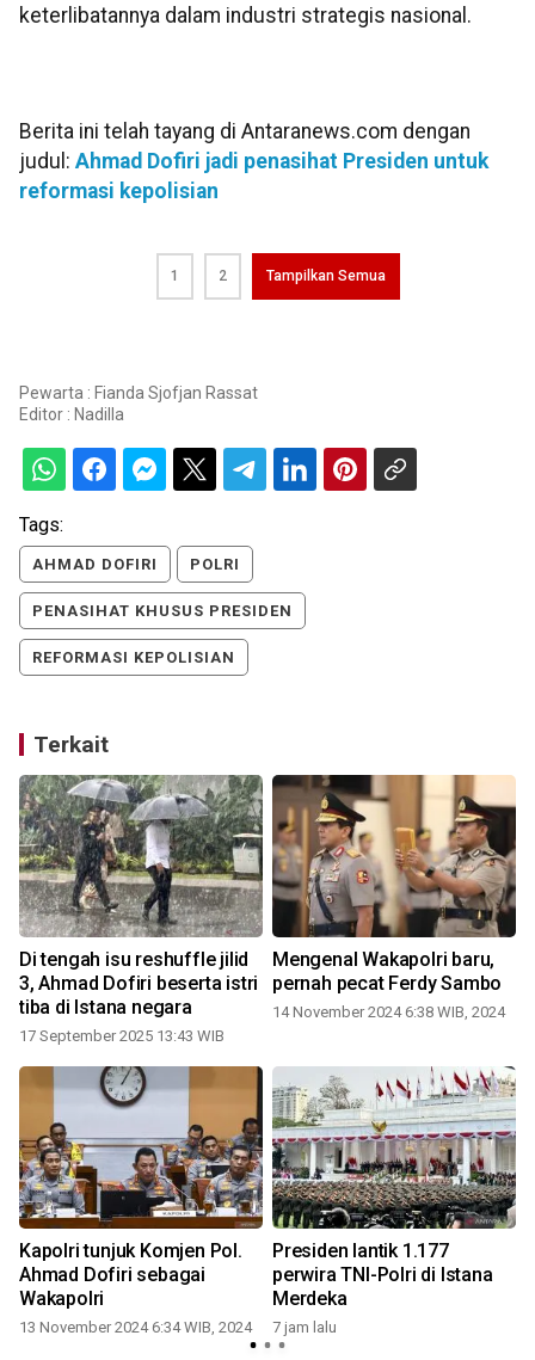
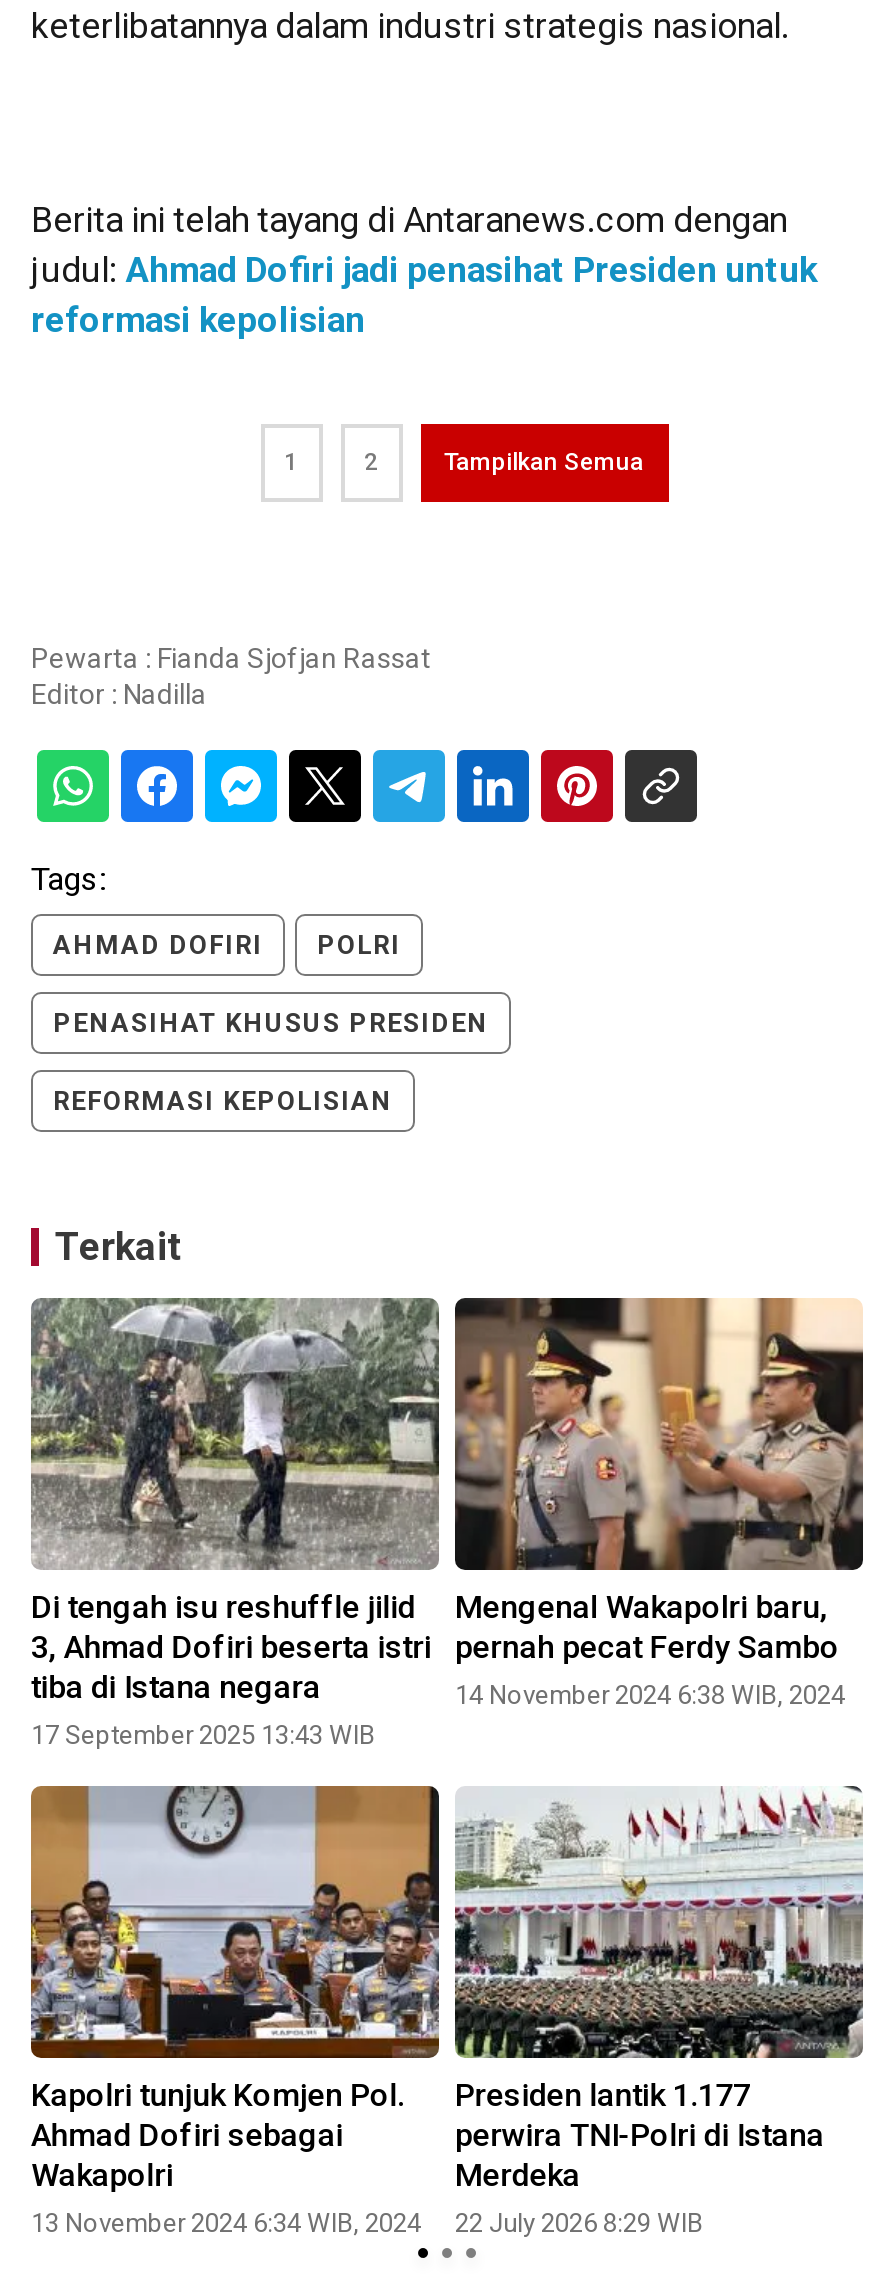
[19,1318,337,1336] 13 November 2024 6:34 WIB, 2024 7 jam lalu -> [31,2207,703,2237] 13 November 2024 6:34 WIB, 2024 22 July 2026 8:29 WIB

